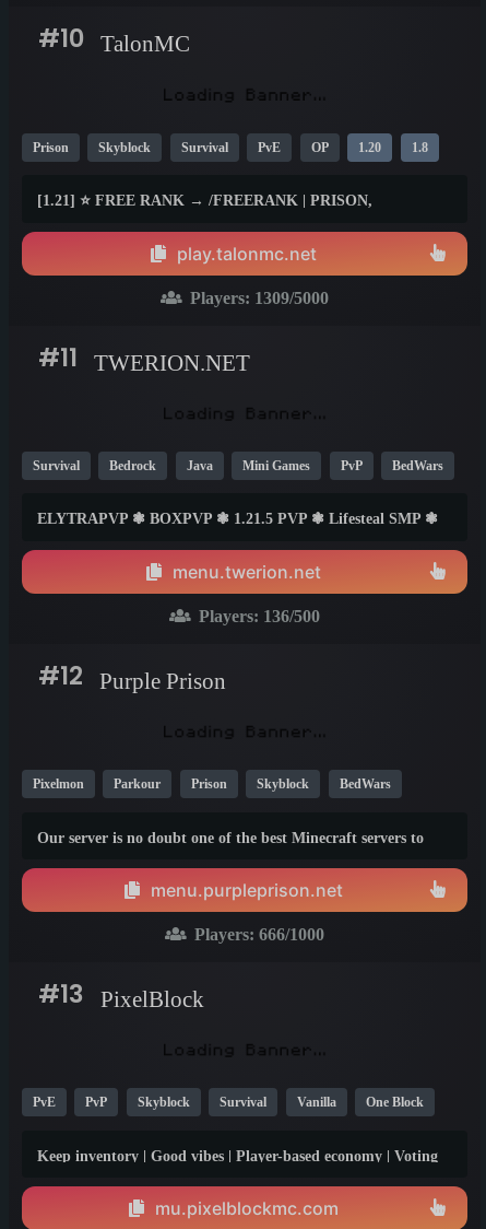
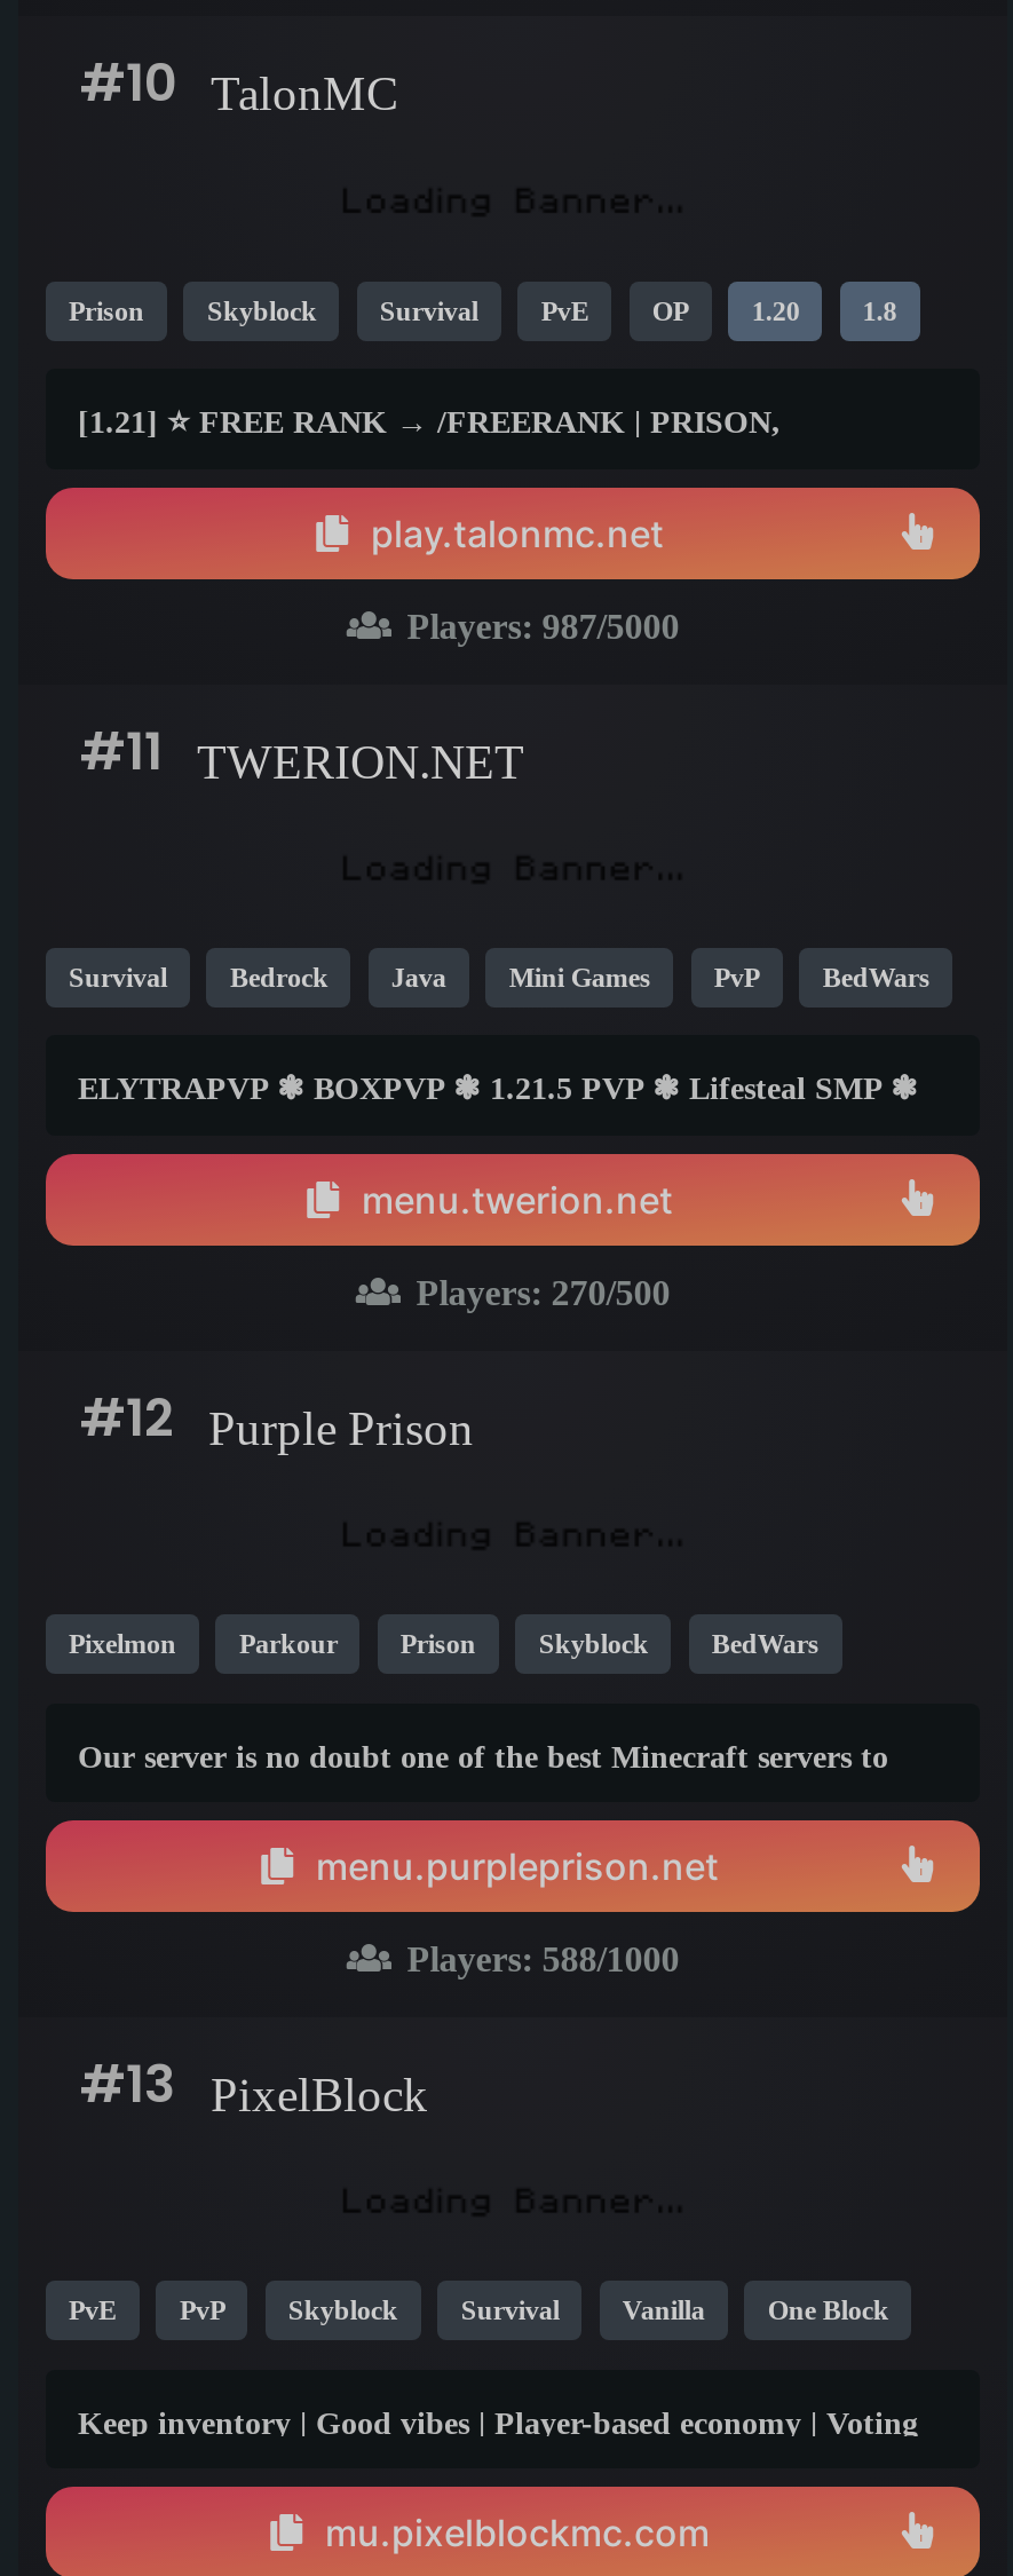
[185,288,328,307] Players: 1309/5000 -> [398,606,679,645] Players: 987/5000
[194,607,320,625] Players: 136/500 -> [407,1273,670,1312] Players: 270/500
[190,925,324,944] Players: 666/1000 -> [398,1939,679,1978] Players: 588/1000

